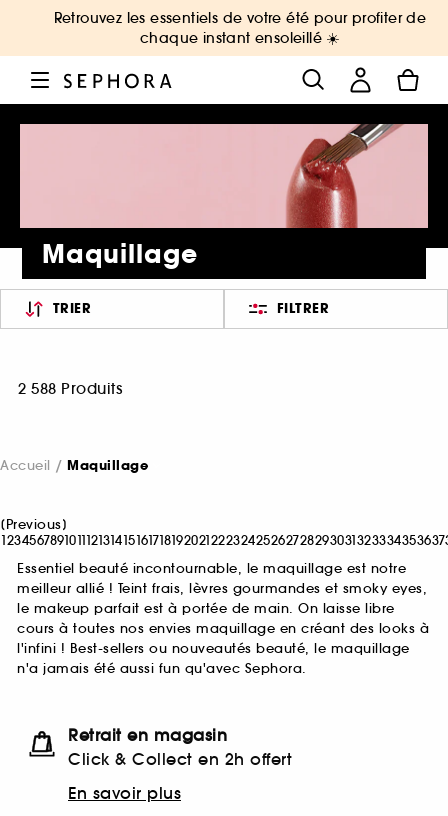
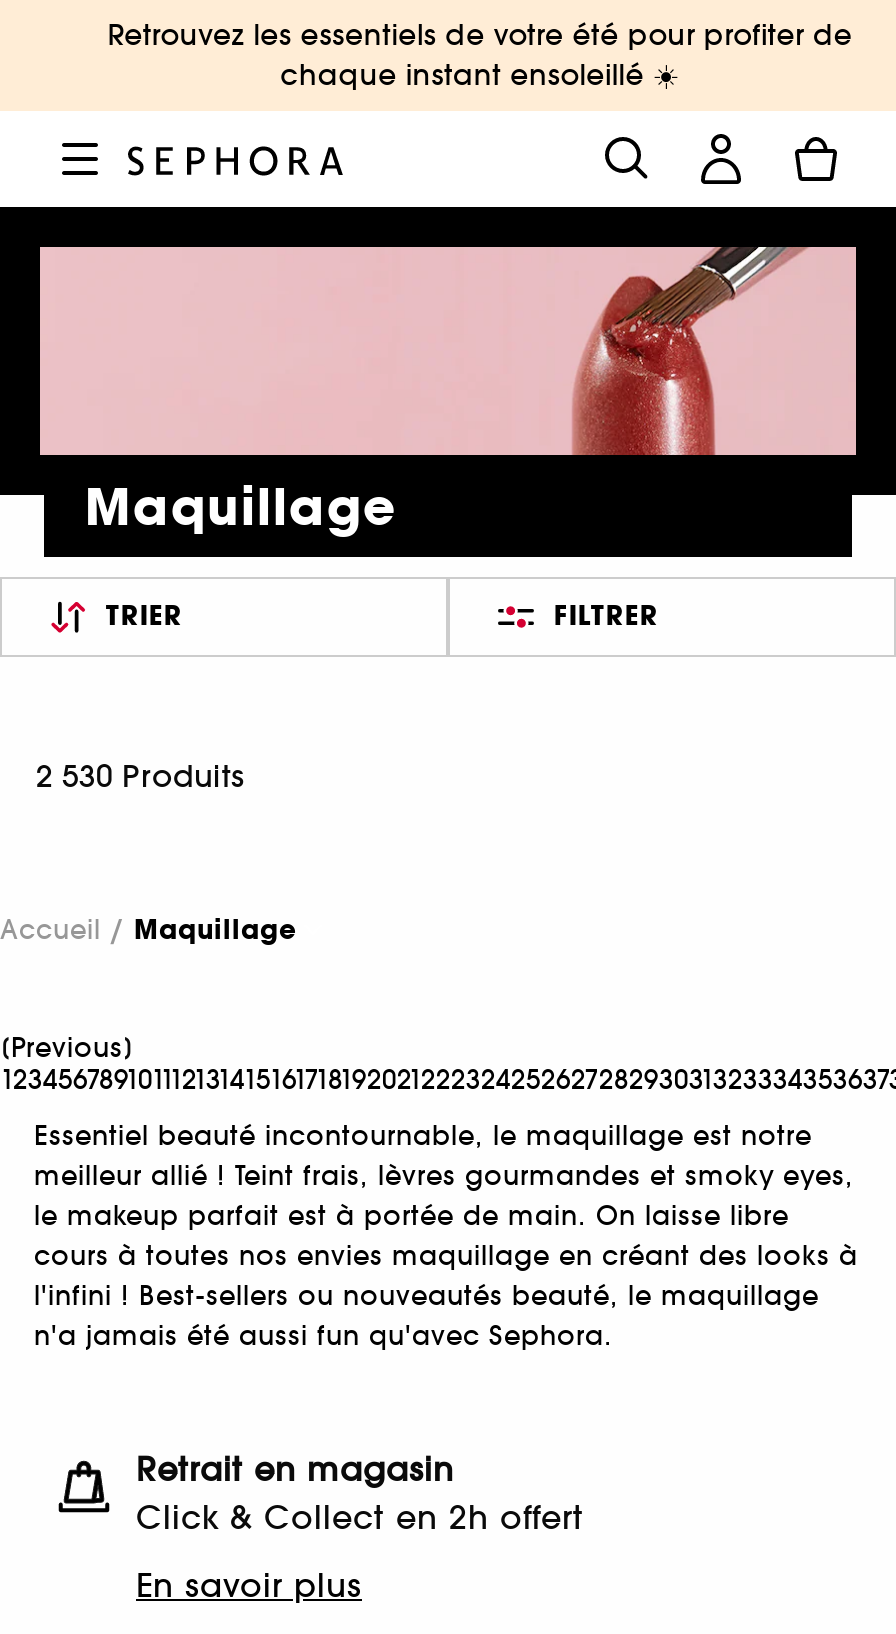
[18,379,122,398] 2 588 Produits -> [36,757,244,795] 2 530 Produits

